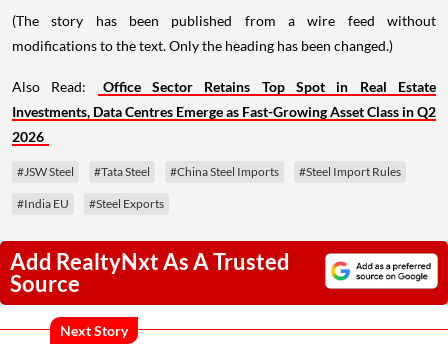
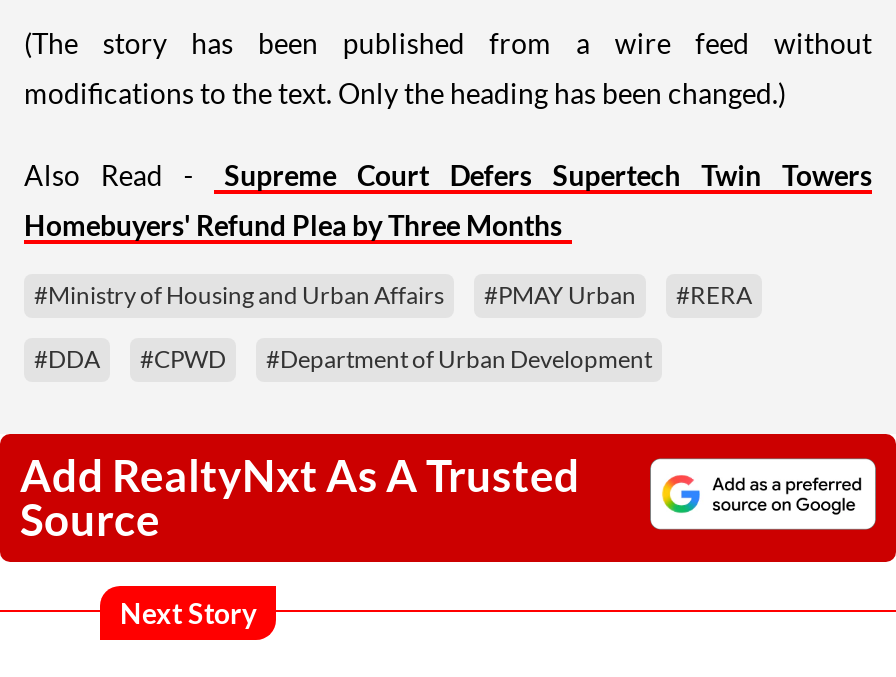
[12,78,436,211] Also Read: Office Sector Retains Top Spot in Real Estate | Investments, Data Centres Emerge as Fast-Growing Asset Class in Q2 | 2026 | #JSW Steel | #Tata Steel | #China Steel Imports | #Steel Import Rules | #India EU | #Steel Exports -> [24,158,872,374] Also Read - Supreme Court Defers Supertech Twin Towers | Homebuyers' Refund Plea by Three Months | #Ministry of Housing and Urban Affairs | #PMAY Urban | #RERA | #DDA | #CPWD | #Department of Urban Development

